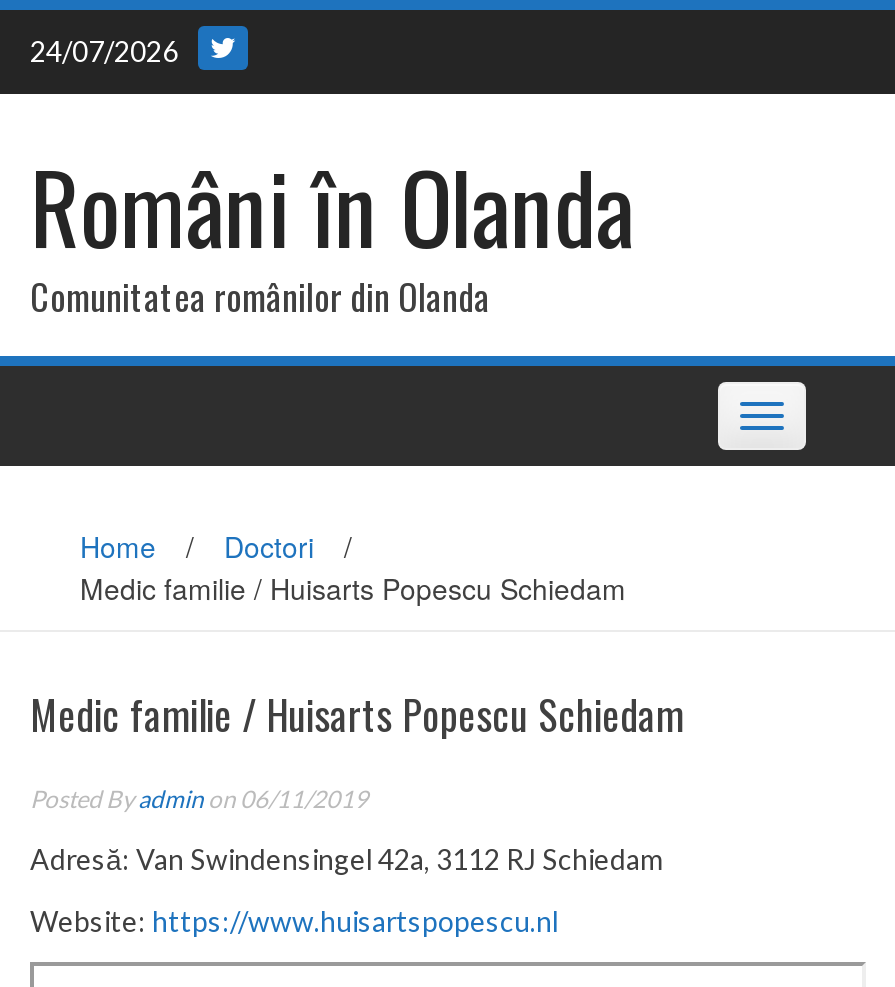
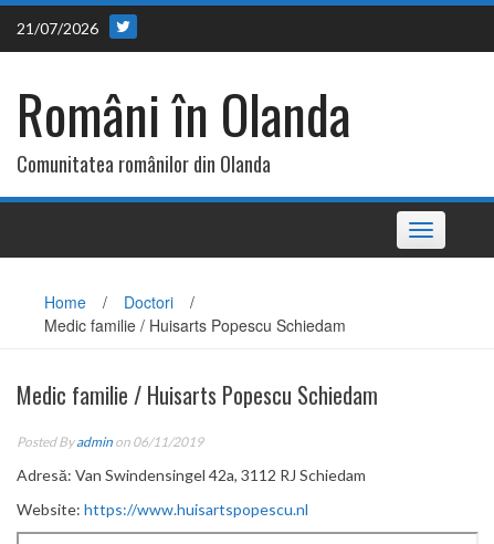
[30,34,178,68] 24/07/2026 -> [17,19,98,38] 21/07/2026

